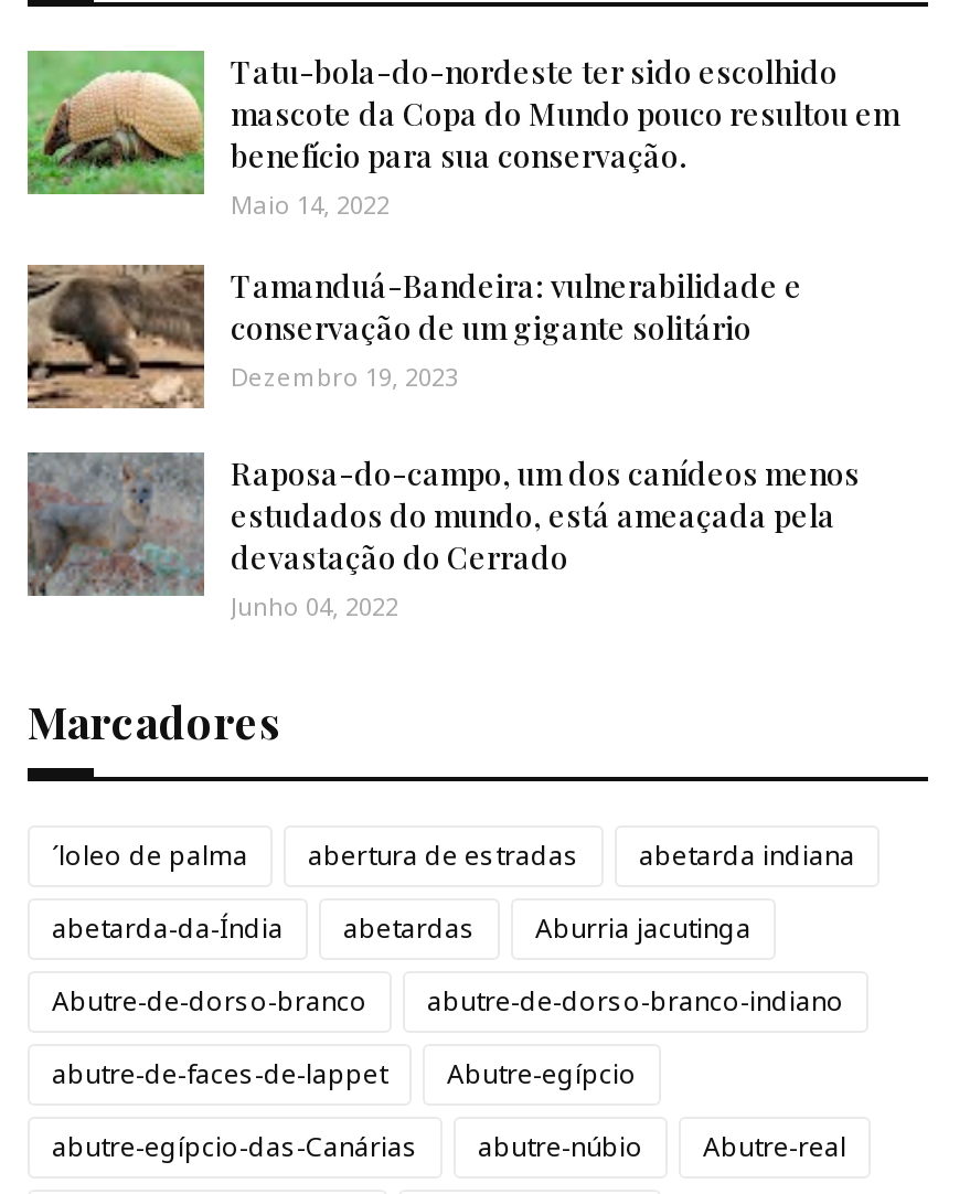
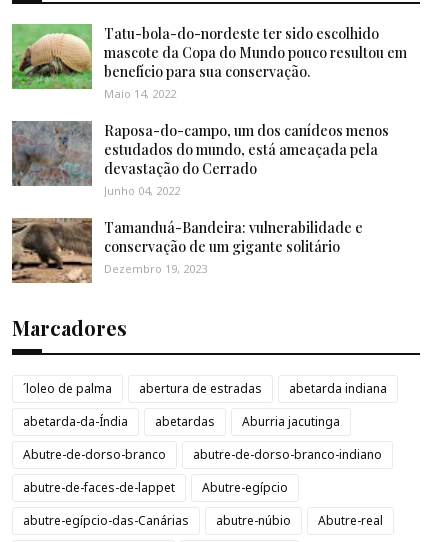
moved [25,265,802,408] -> [11,217,363,284]: [image] | Tamanduá-Bandeira: vulnerabilidade e | conservação de um gigante solitário | Dezembro 19, 2023
moved [23,450,860,622] -> [10,120,389,198]: [image] | Raposa-do-campo, um dos canídeos menos | estudados do mundo, está ameaçada pela | devastação do Cerrado | Junho 04, 2022

